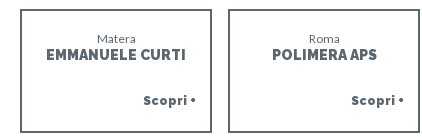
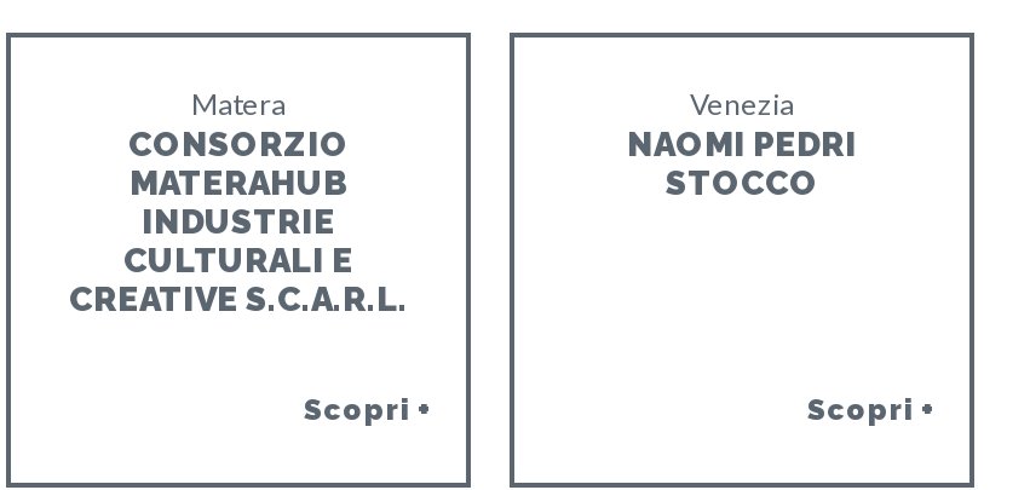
[271,31,376,63] Roma | POLIMERA APS -> [627,86,857,202] Venezia | NAOMI PEDRI | STOCCO
[46,47,186,63] EMMANUELE CURTI -> [69,125,408,318] CONSORZIO | MATERAHUB | INDUSTRIE | CULTURALI E | CREATIVE S.C.A.R.L.

